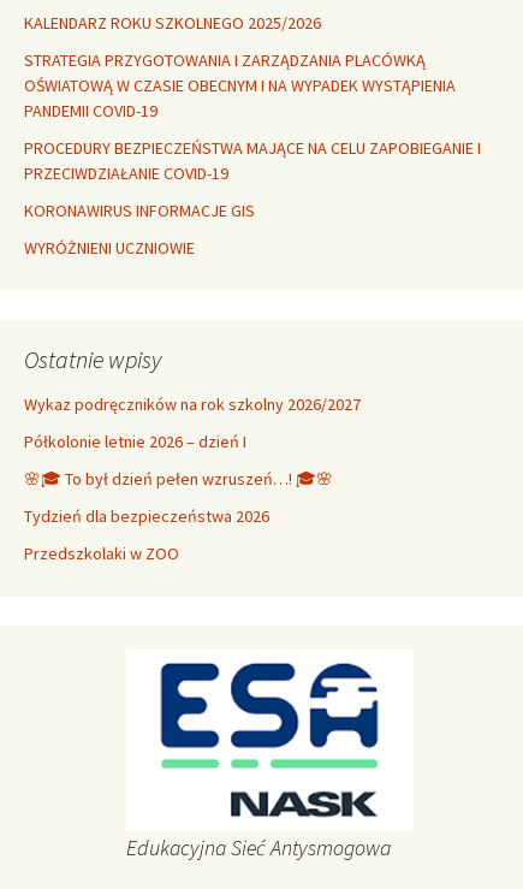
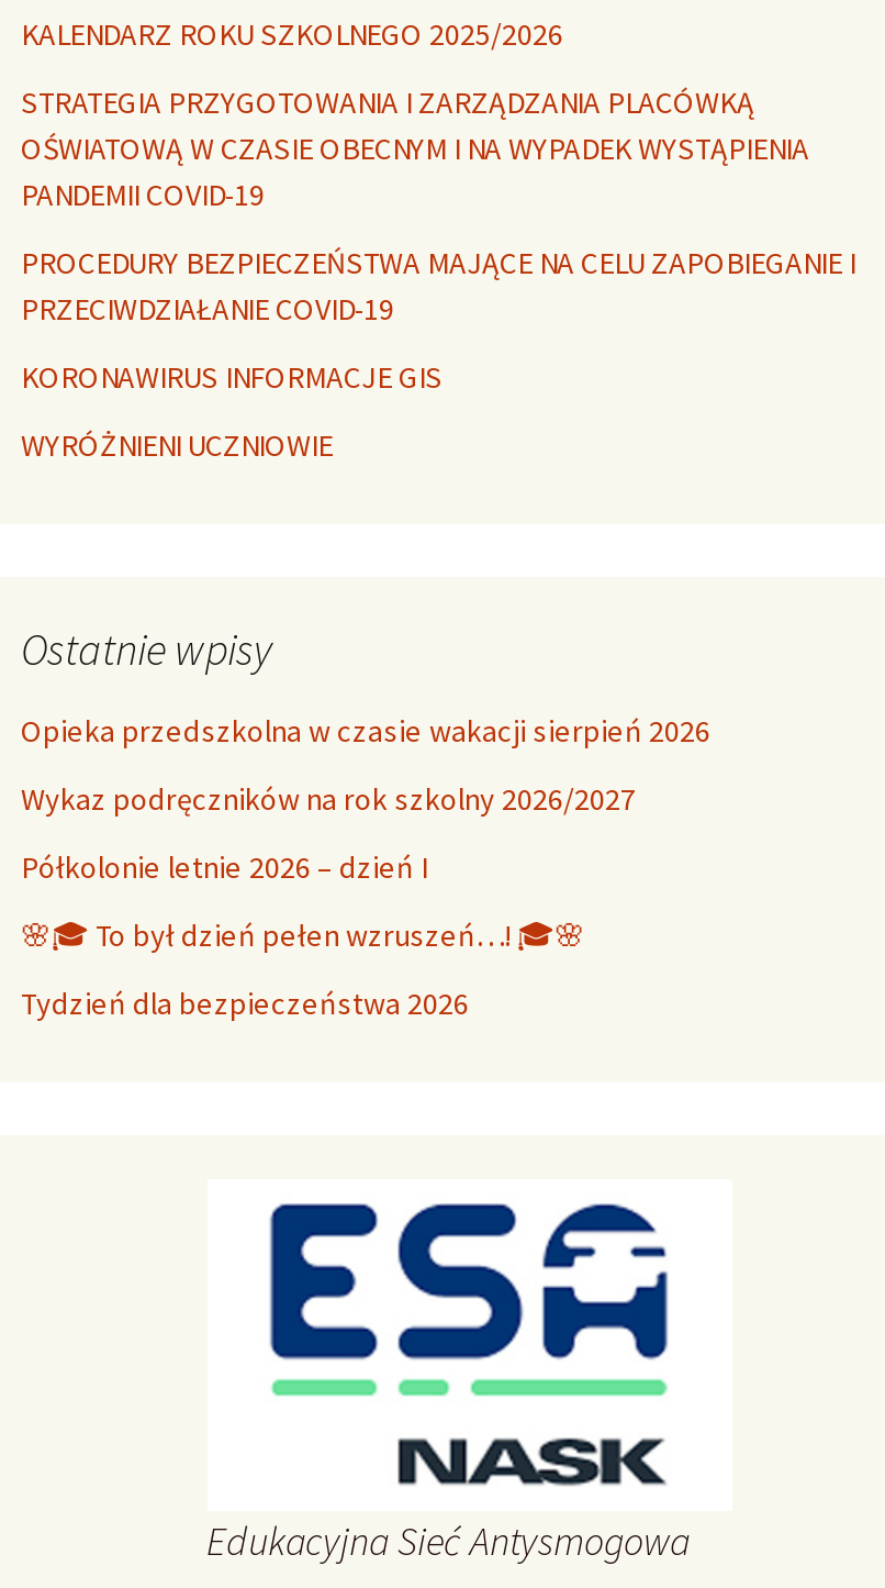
none -> [21,711,710,751] Opieka przedszkolna w czasie wakacji sierpień 2026
moved [24,393,361,527] -> [21,779,636,1023]: Wykaz podręczników na rok szkolny 2026/2027 | Półkolonie letnie 2026 – dzień I | Tydzień dla bezpieczeństwa 2026
[24,543,179,564] Przedszkolaki w ZOO -> none

